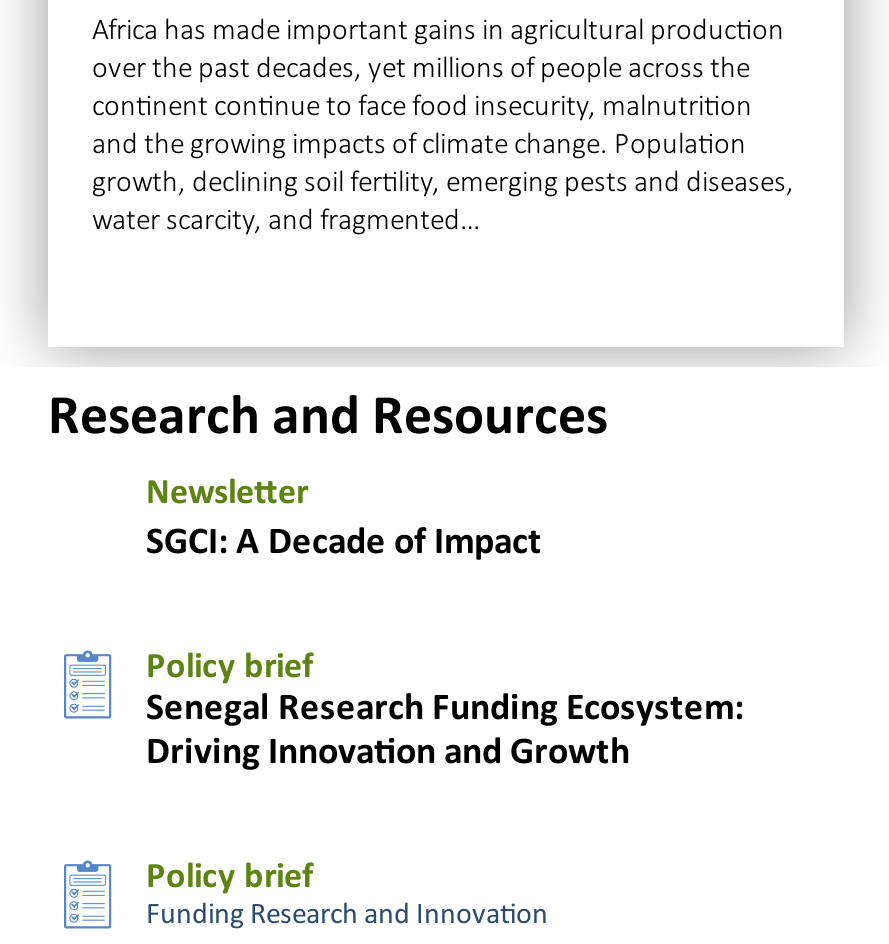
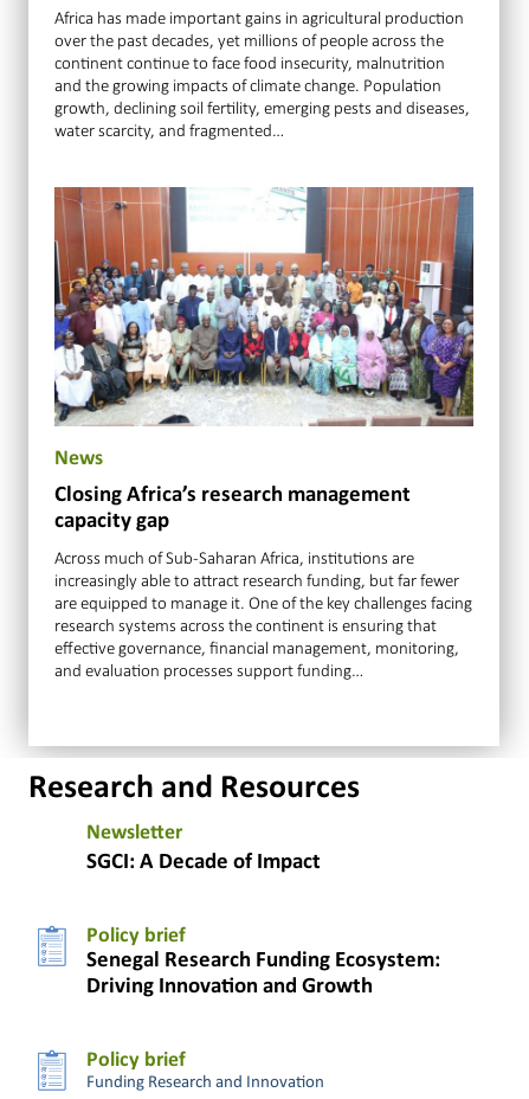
none -> [53,186,475,680] [image] | News | Closing Africa’s research management | capacity gap | Across much of Sub-Saharan Africa, institutions are | increasingly able to attract research funding, but far fewer | are equipped to manage it. One of the key challenges facing | research systems across the continent is ensuring that | effective governance, financial management, monitoring, | and evaluation processes support funding…

